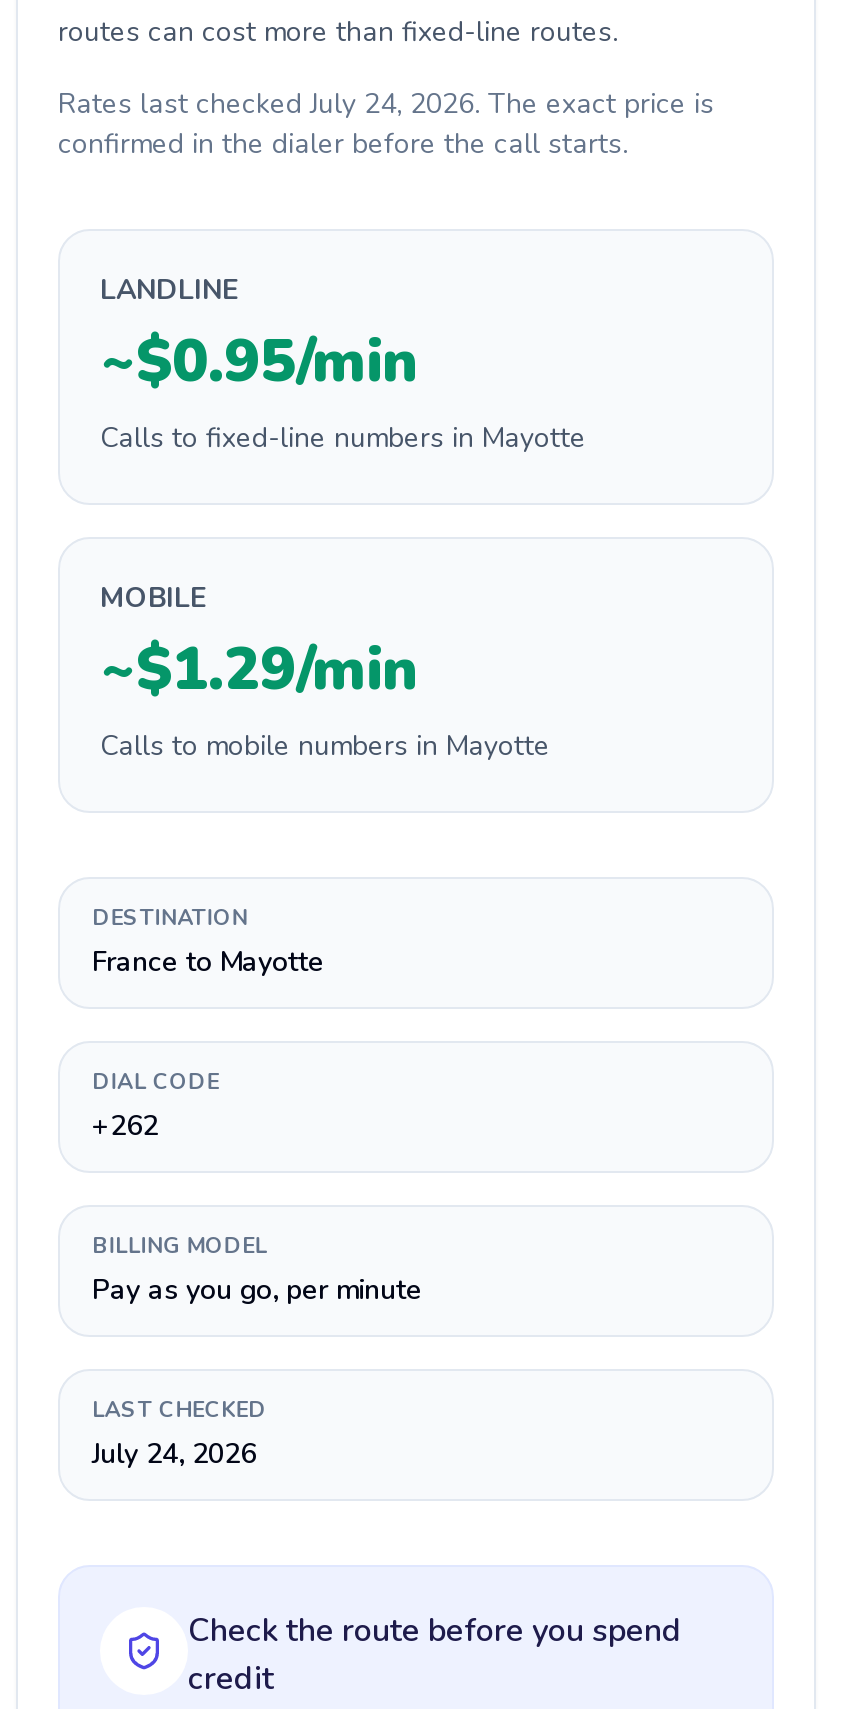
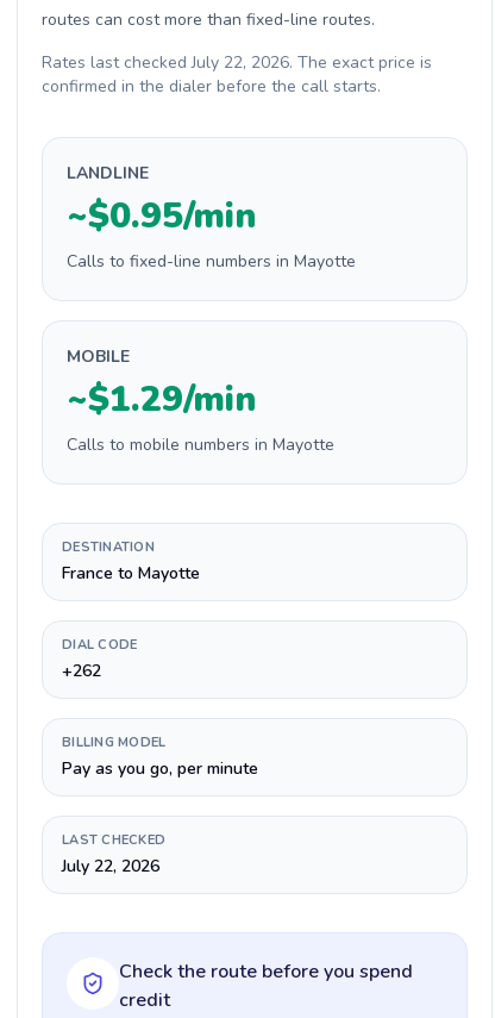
[58,85,714,123] Rates last checked July 24, 2026. The exact price is -> [42,51,432,74] Rates last checked July 22, 2026. The exact price is
[92,1435,256,1473] July 24, 2026 -> [62,855,159,878] July 22, 2026

